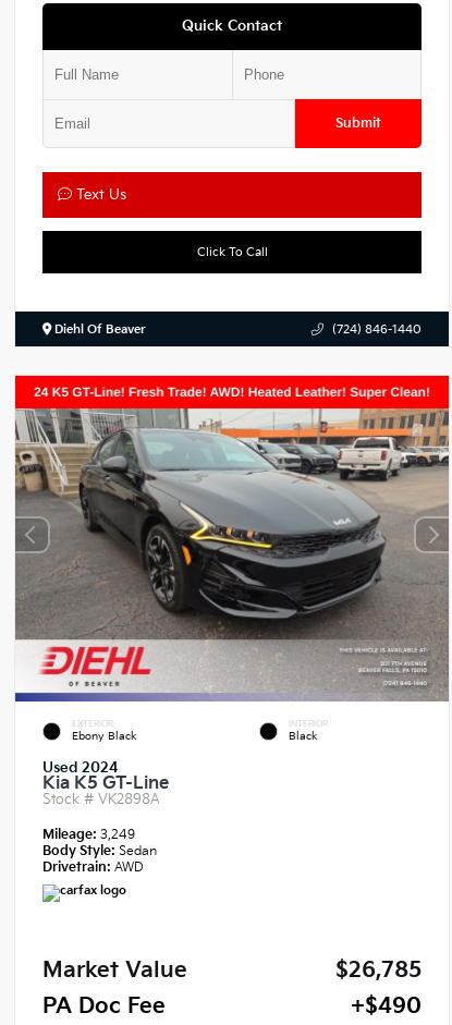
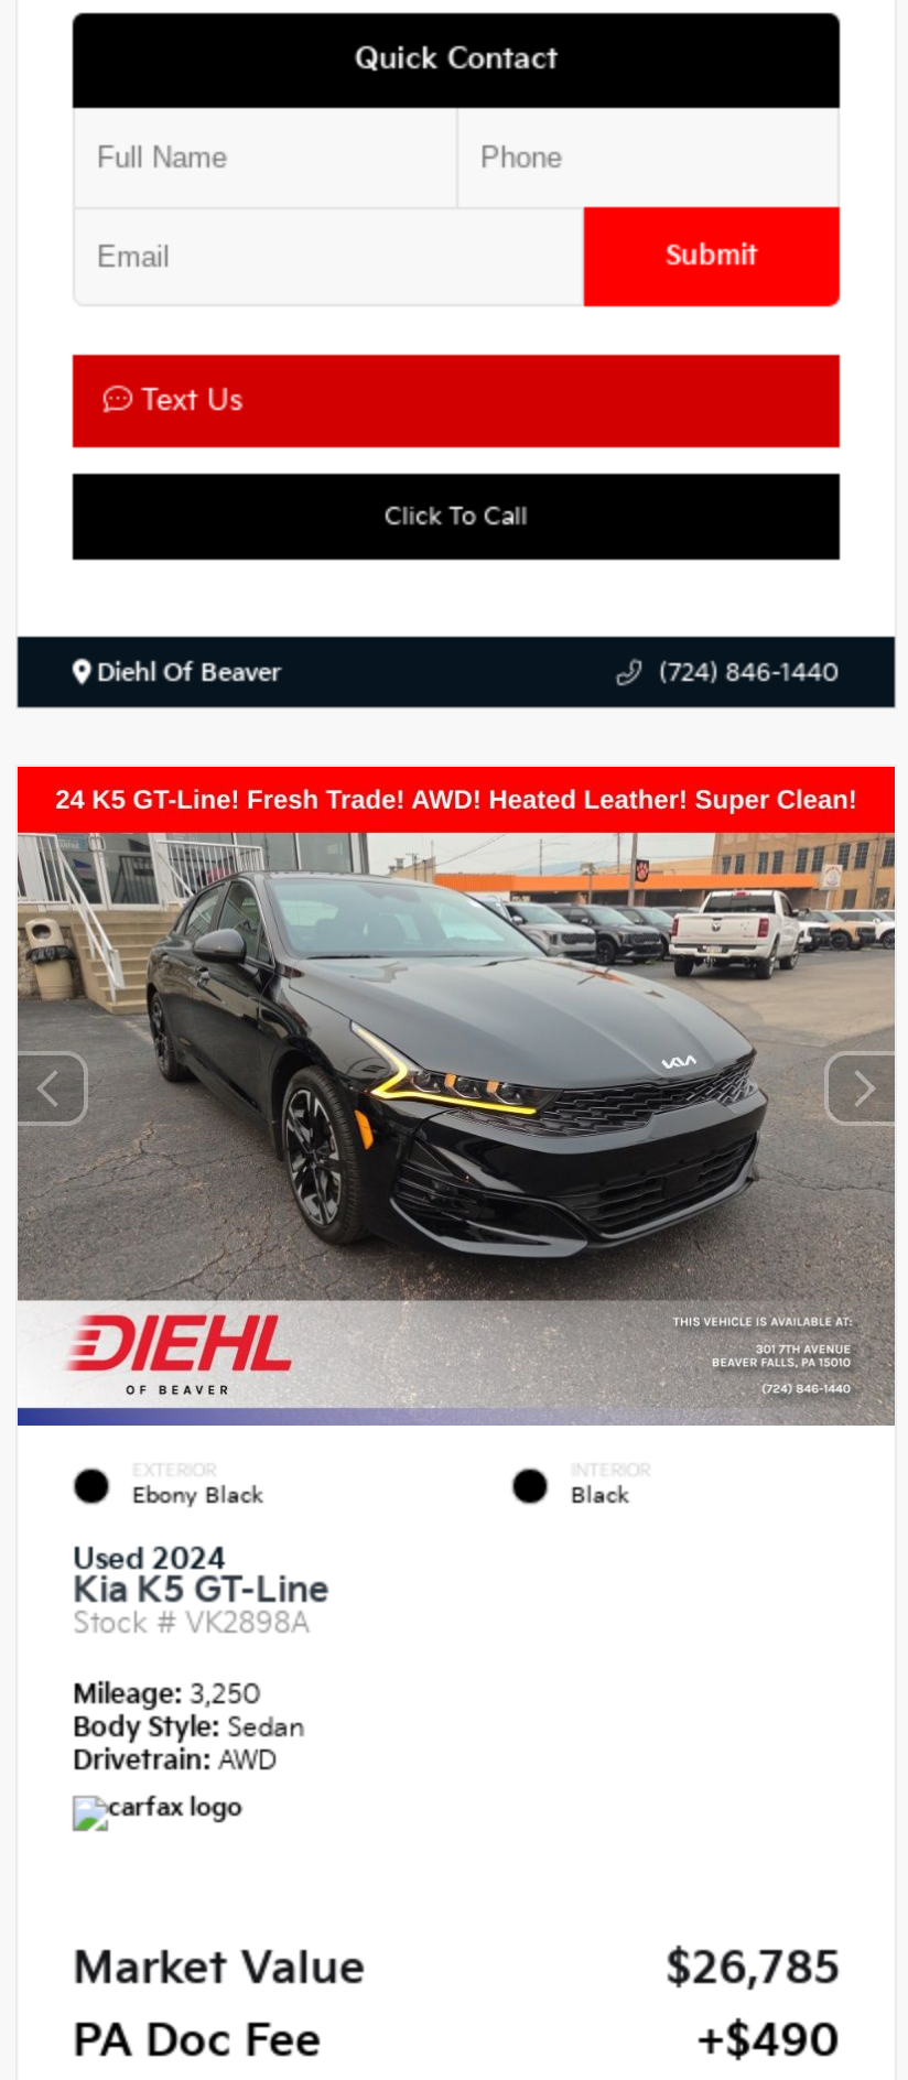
[42,826,135,843] Mileage: 3,249 -> [73,1678,260,1711] Mileage: 3,250

